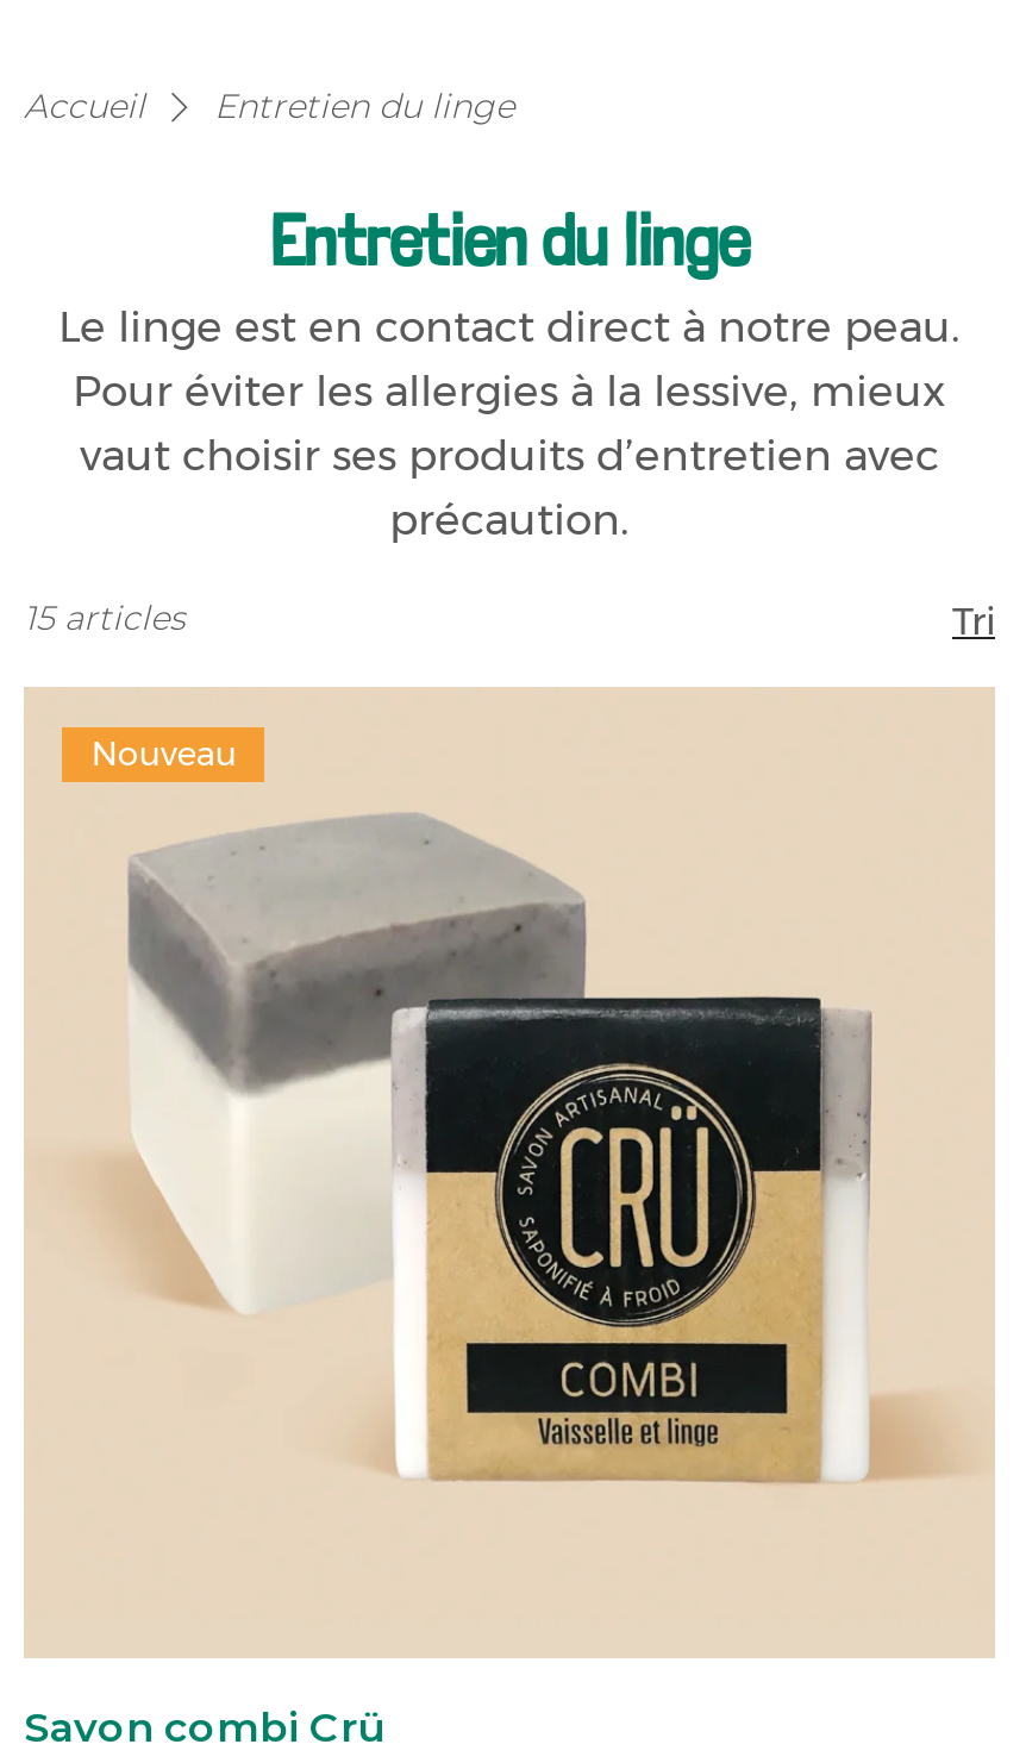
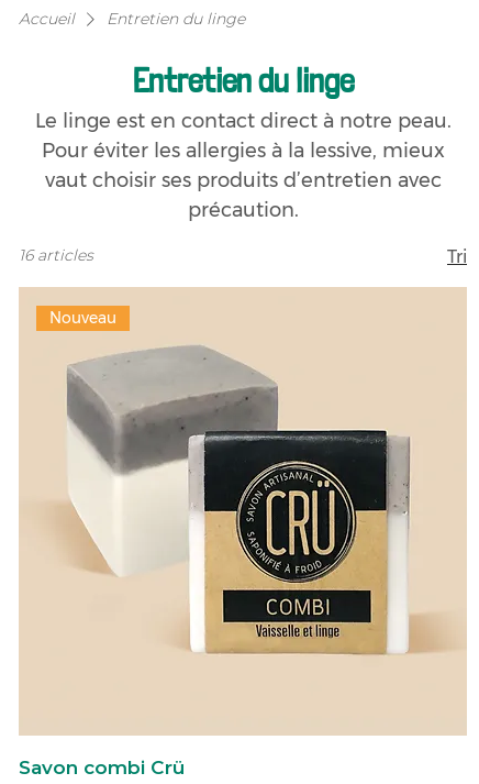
[24,597,186,640] 15 articles -> [19,246,93,265] 16 articles

